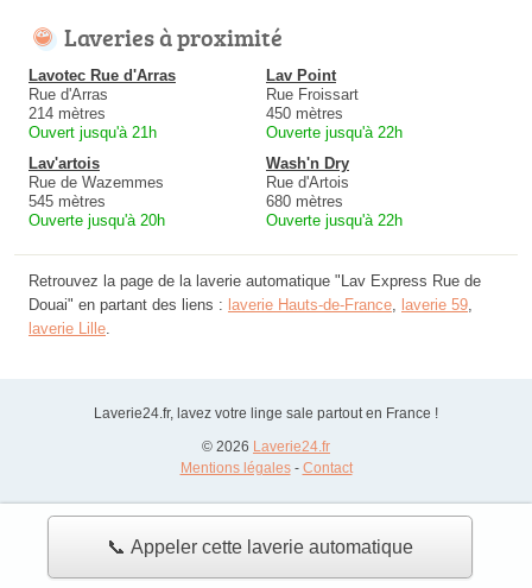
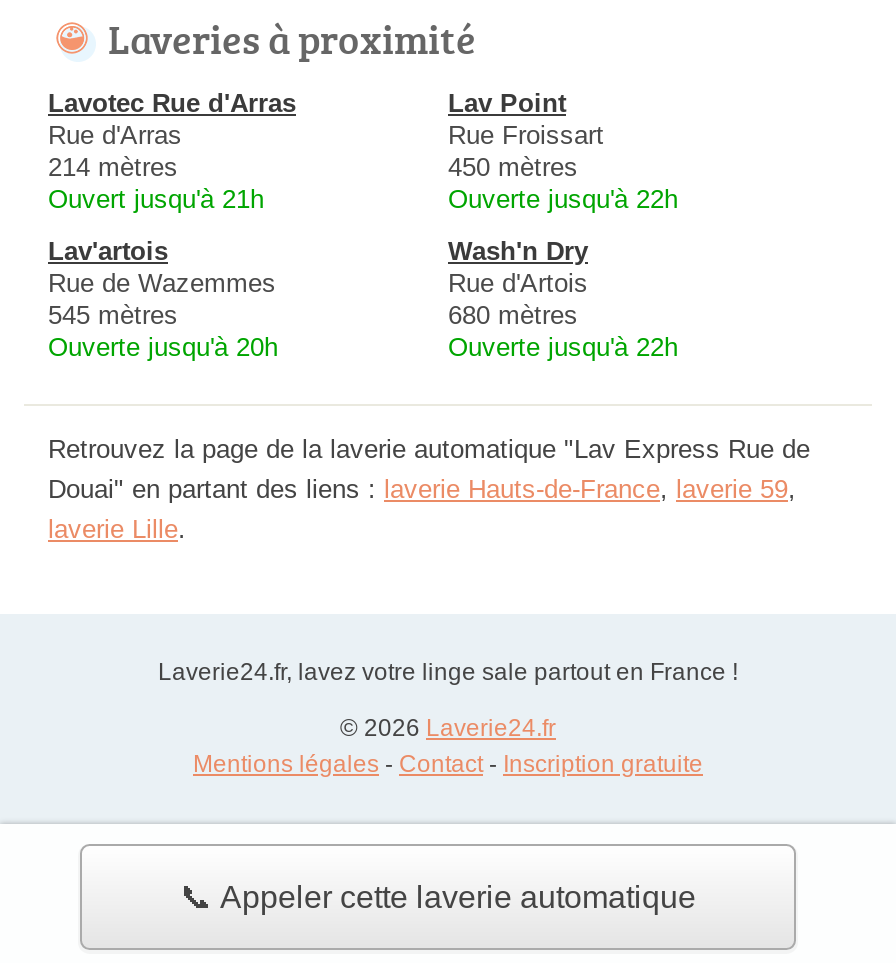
[180,460,352,477] Mentions légales - Contact -> [193,750,703,778] Mentions légales - Contact - Inscription gratuite

